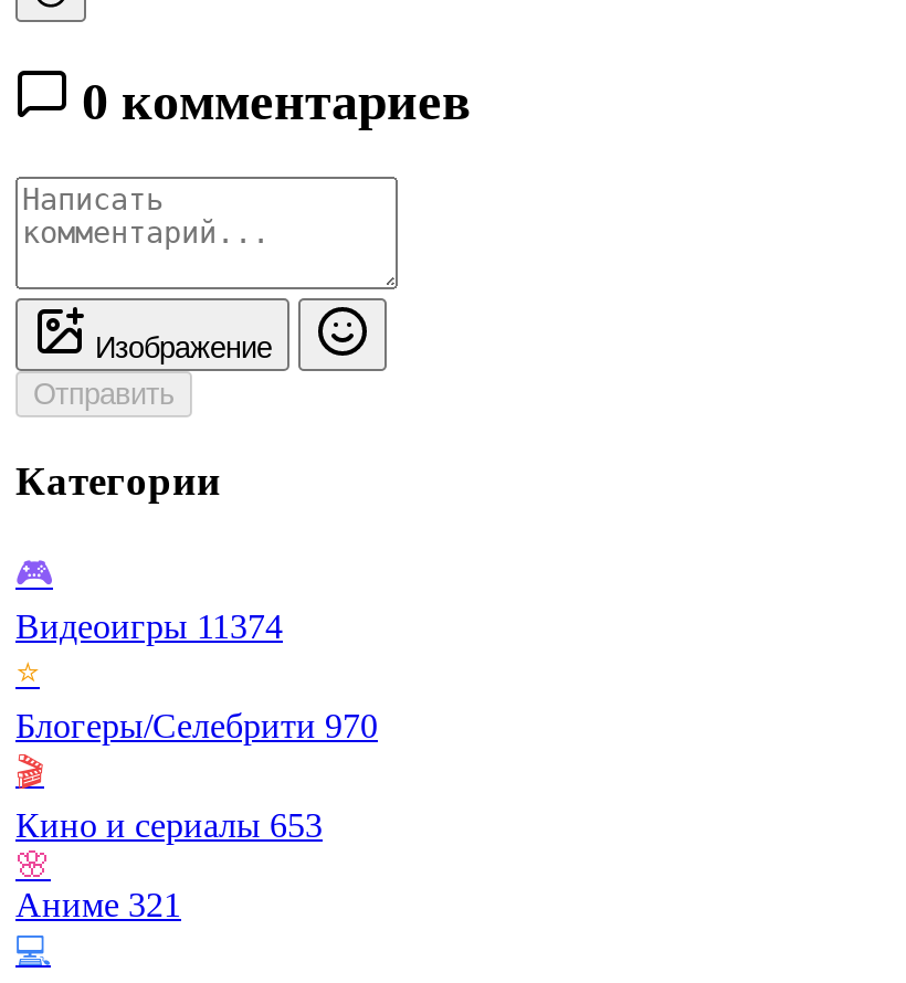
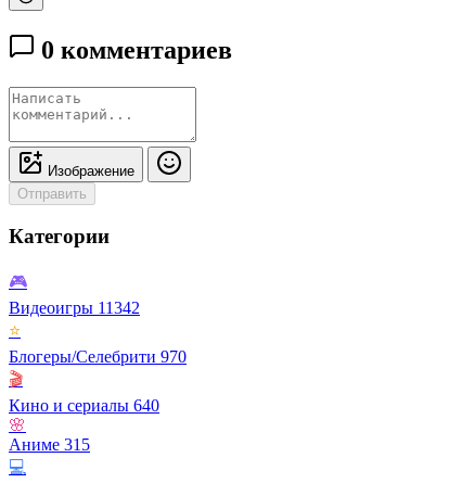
[15,608,283,645] Видеоигры 11374 -> [9,299,140,317] Видеоигры 11342
[15,807,323,844] Кино и сериалы 653 -> [9,396,159,415] Кино и сериалы 640
[15,886,181,924] Аниме 321 -> [9,435,90,454] Аниме 315

